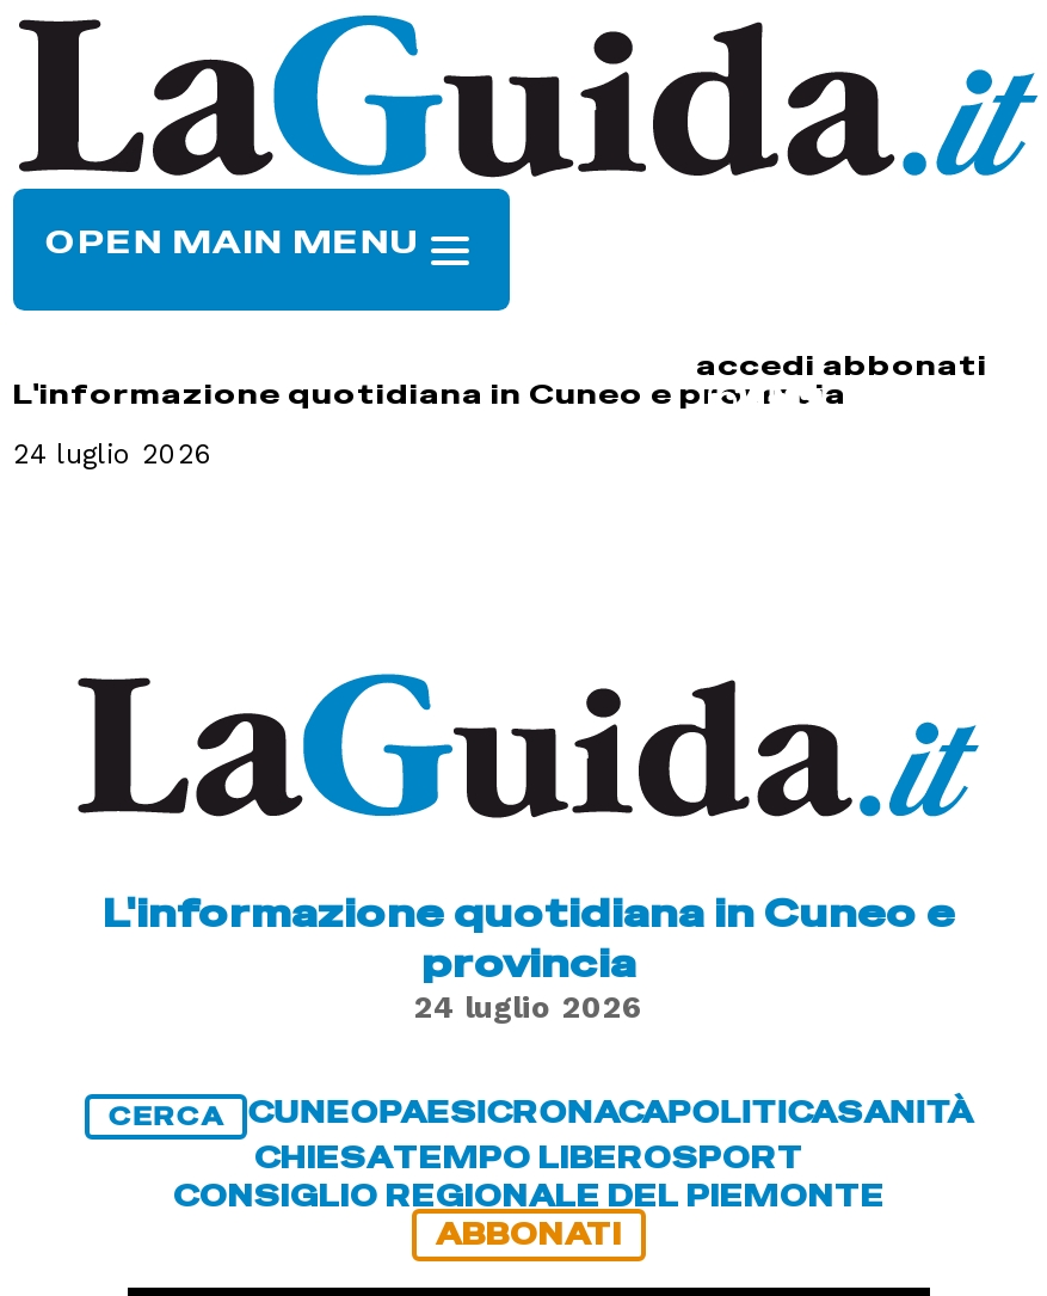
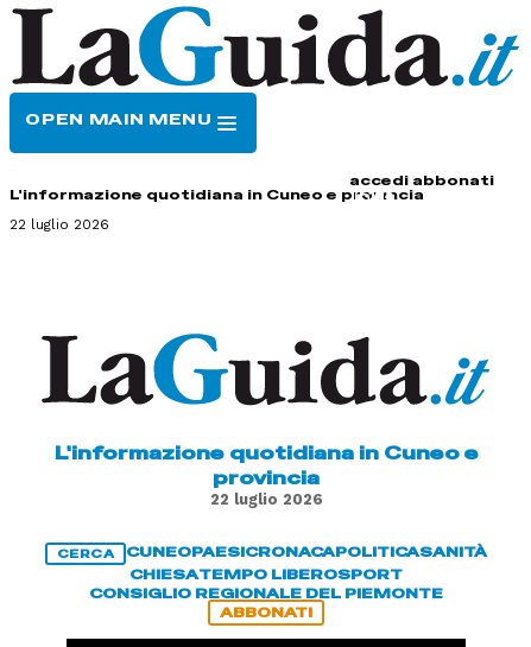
[13,437,214,471] 24 luglio 2026 -> [10,216,109,233] 22 luglio 2026
[414,989,643,1024] 24 luglio 2026 -> [210,490,323,508] 22 luglio 2026

